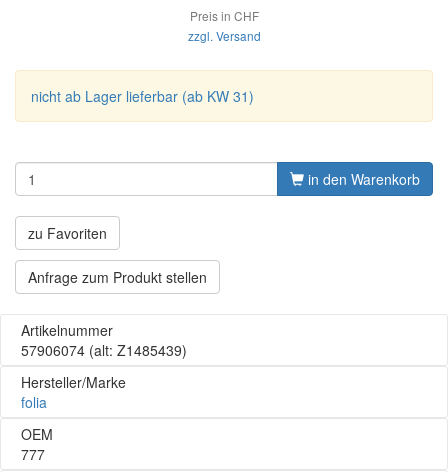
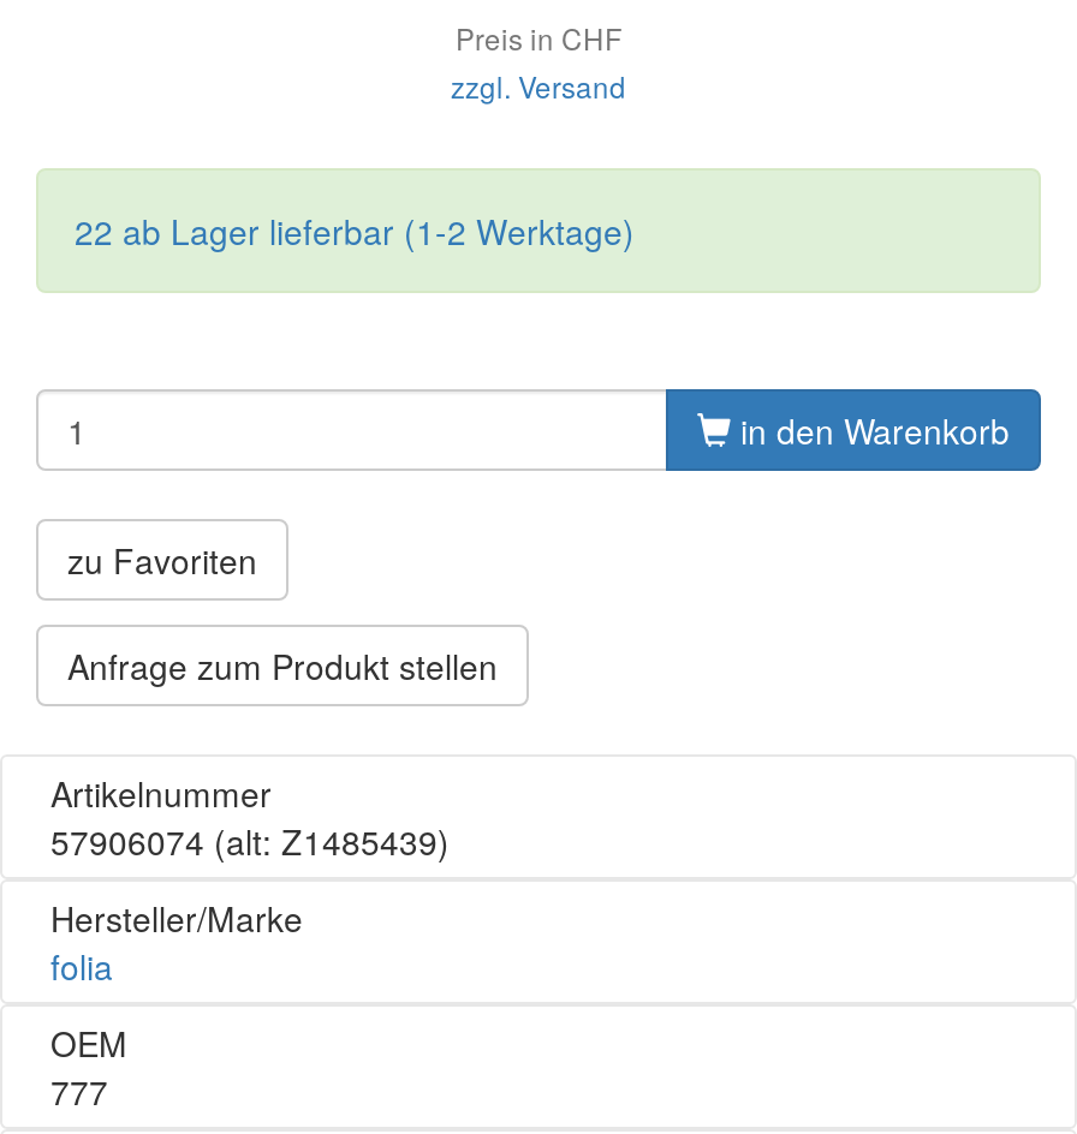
[31,86,254,106] nicht ab Lager lieferbar (ab KW 31) -> [75,207,635,255] 22 ab Lager lieferbar (1-2 Werktage)

